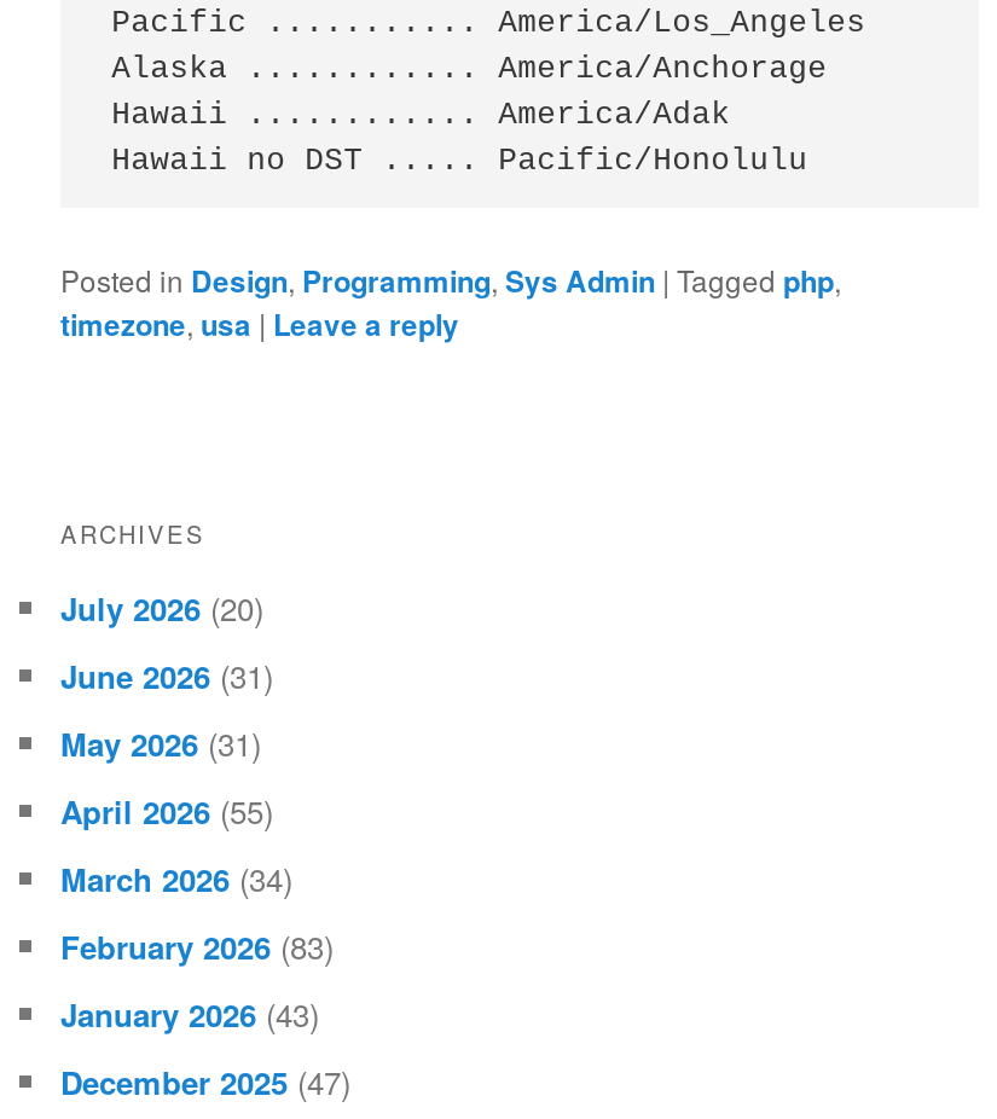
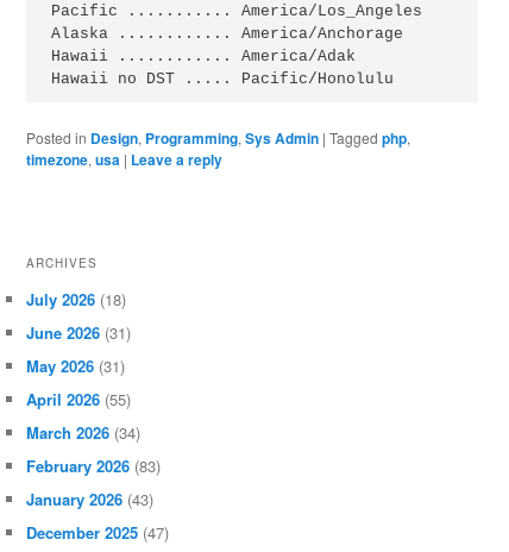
[60,585,263,631] July 2026 (20) -> [26,288,126,311] July 2026 (18)

